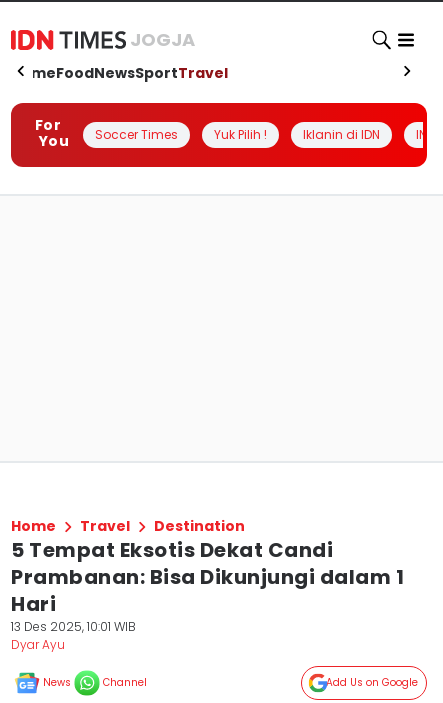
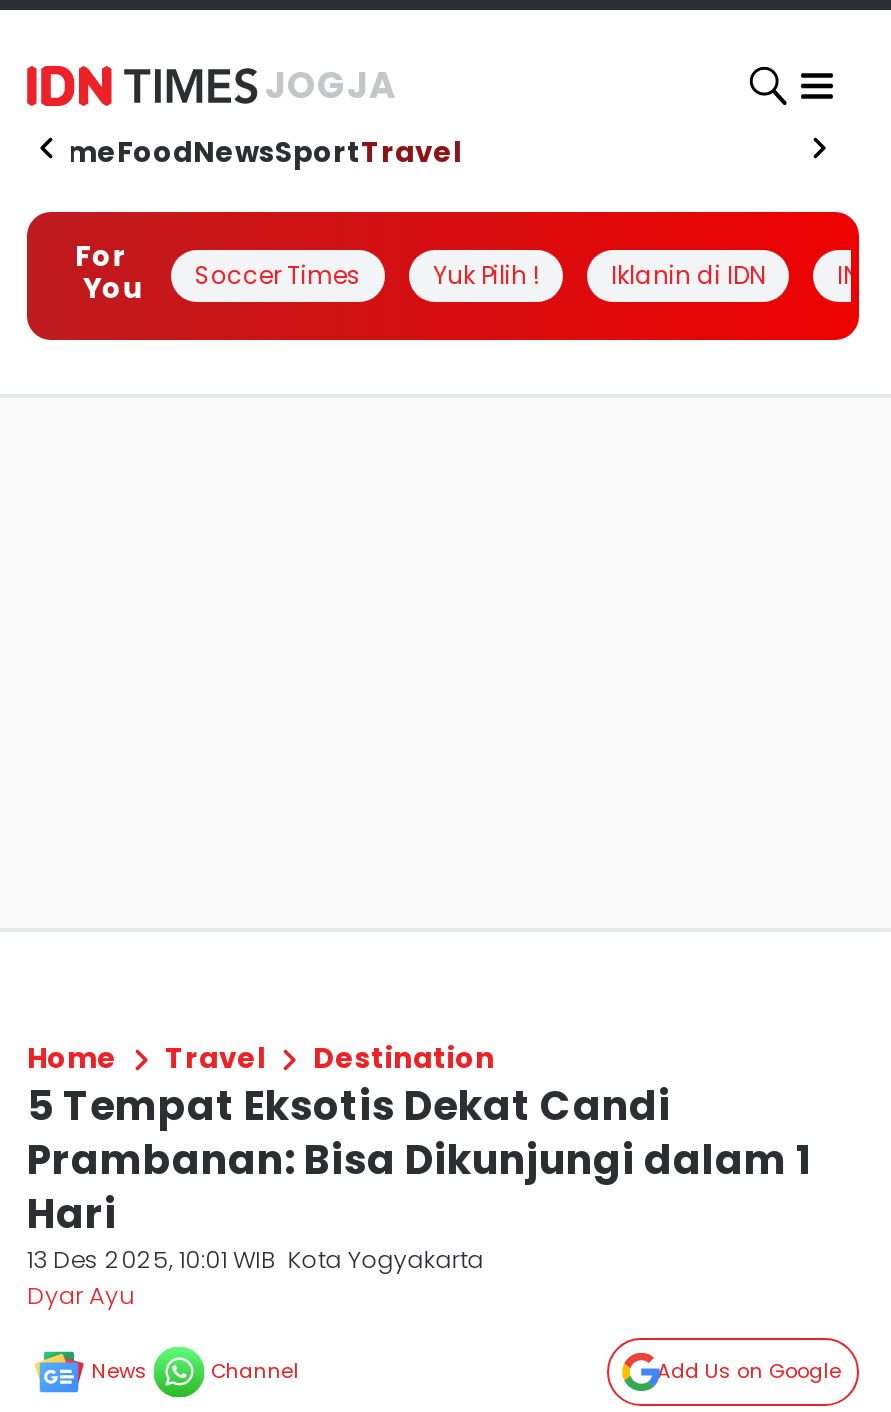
[11,618,136,635] 13 Des 2025, 10:01 WIB -> [27,1242,483,1276] 13 Des 2025, 10:01 WIB Kota Yogyakarta

